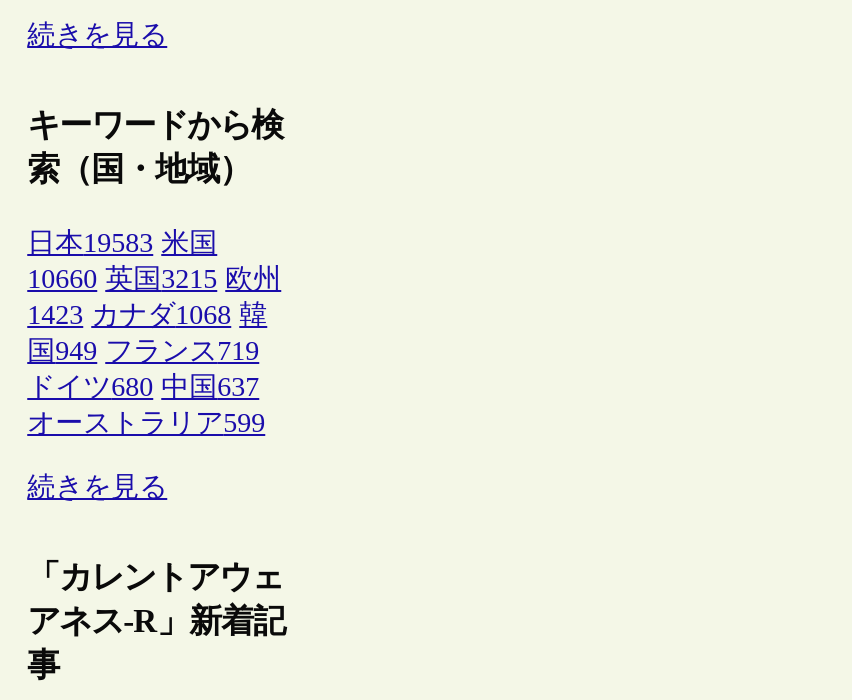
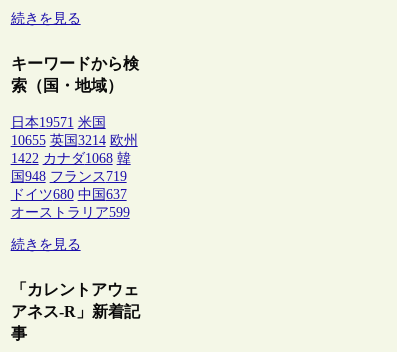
[27,227,217,257] 日本19583 米国 -> [11,114,106,129] 日本19571 米国
[27,263,281,293] 10660 英国3215 欧州 -> [11,132,138,147] 10655 英国3214 欧州
[27,299,267,329] 1423 カナダ1068 韓 -> [11,150,131,165] 1422 カナダ1068 韓
[27,335,259,365] 国949 フランス719 -> [11,168,127,183] 国948 フランス719

